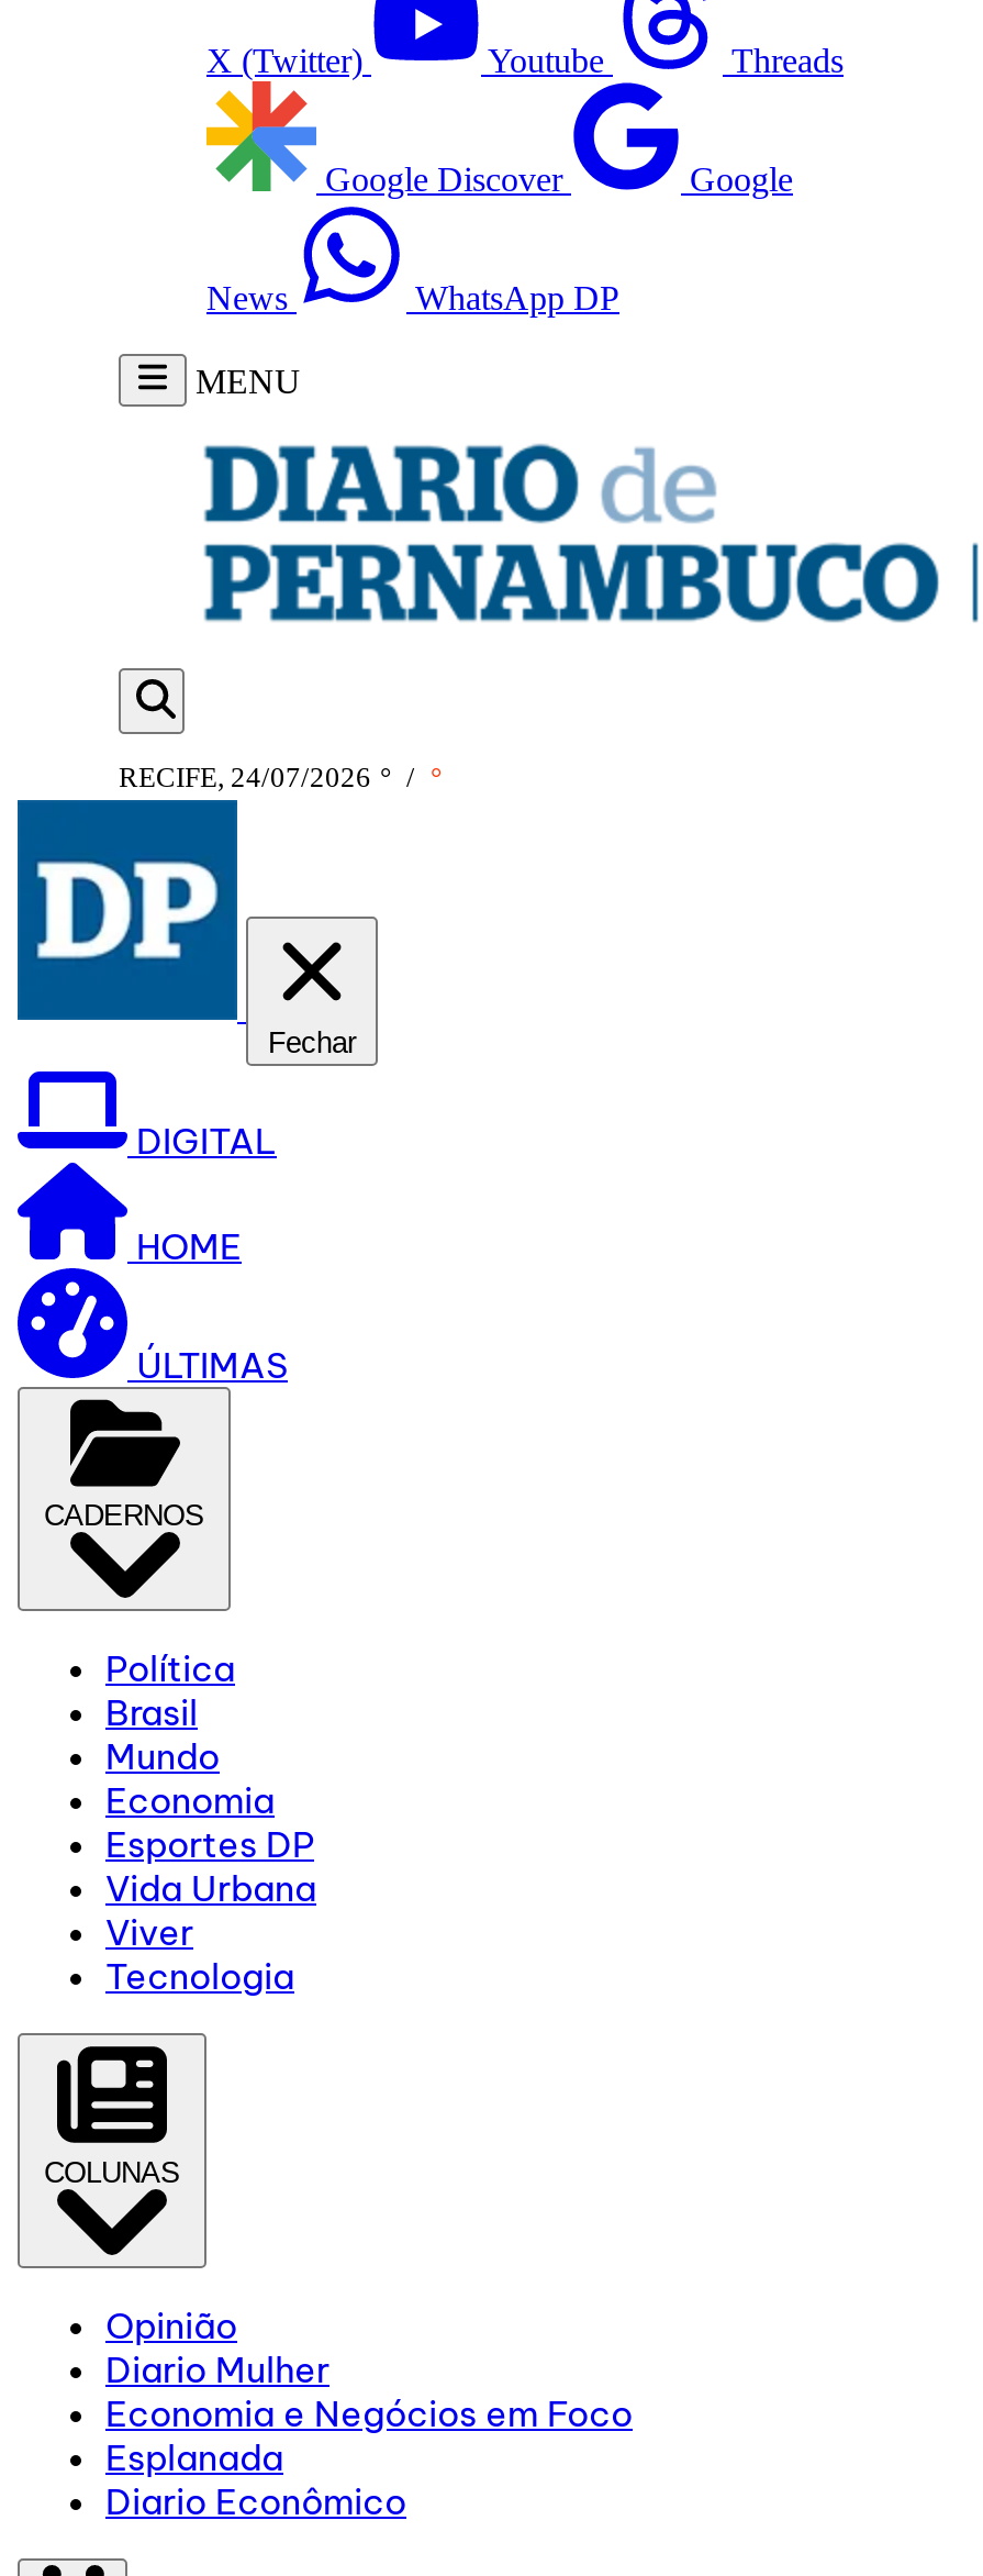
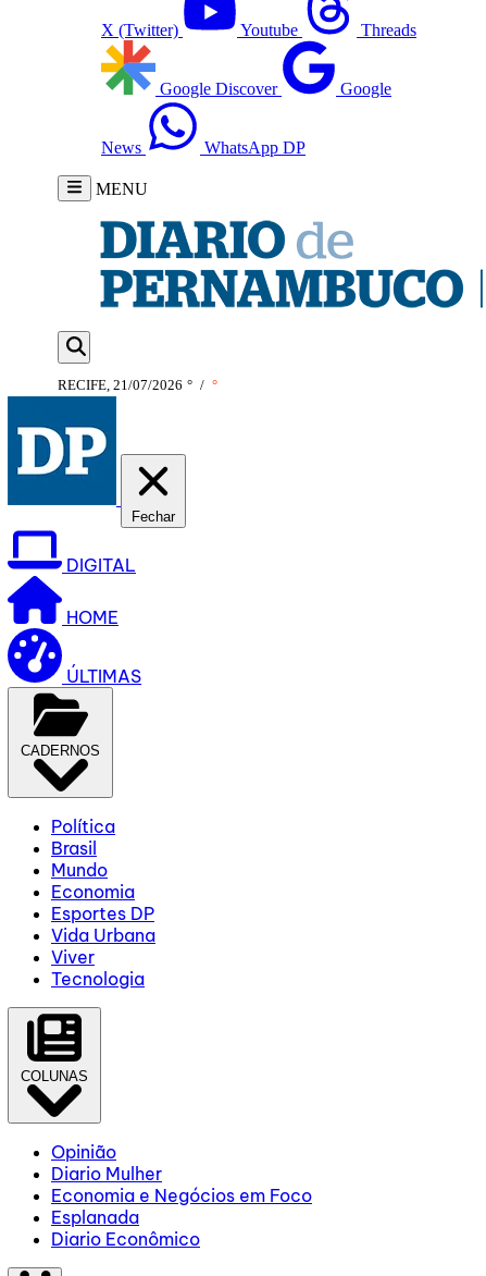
[119,760,442,793] RECIFE, 24/07/2026 ° / ° -> [58,377,217,393] RECIFE, 21/07/2026 ° / °

